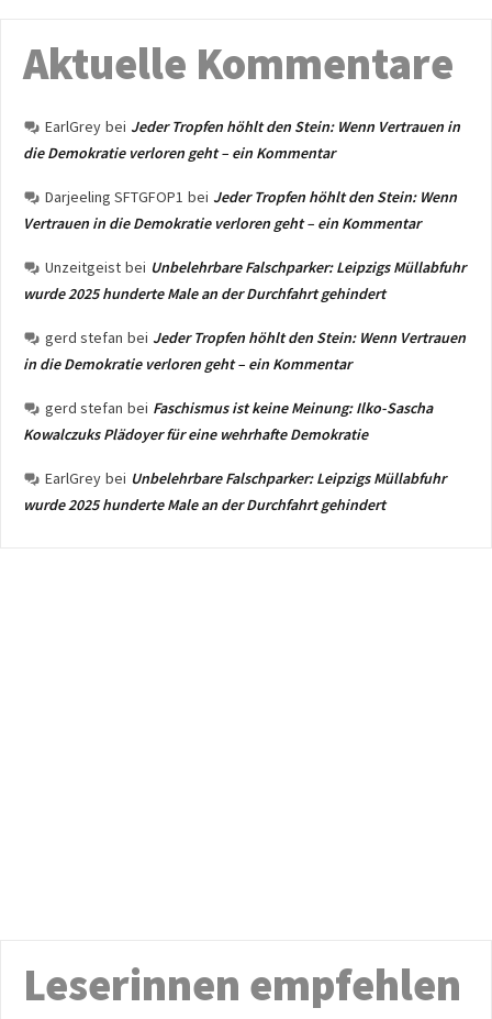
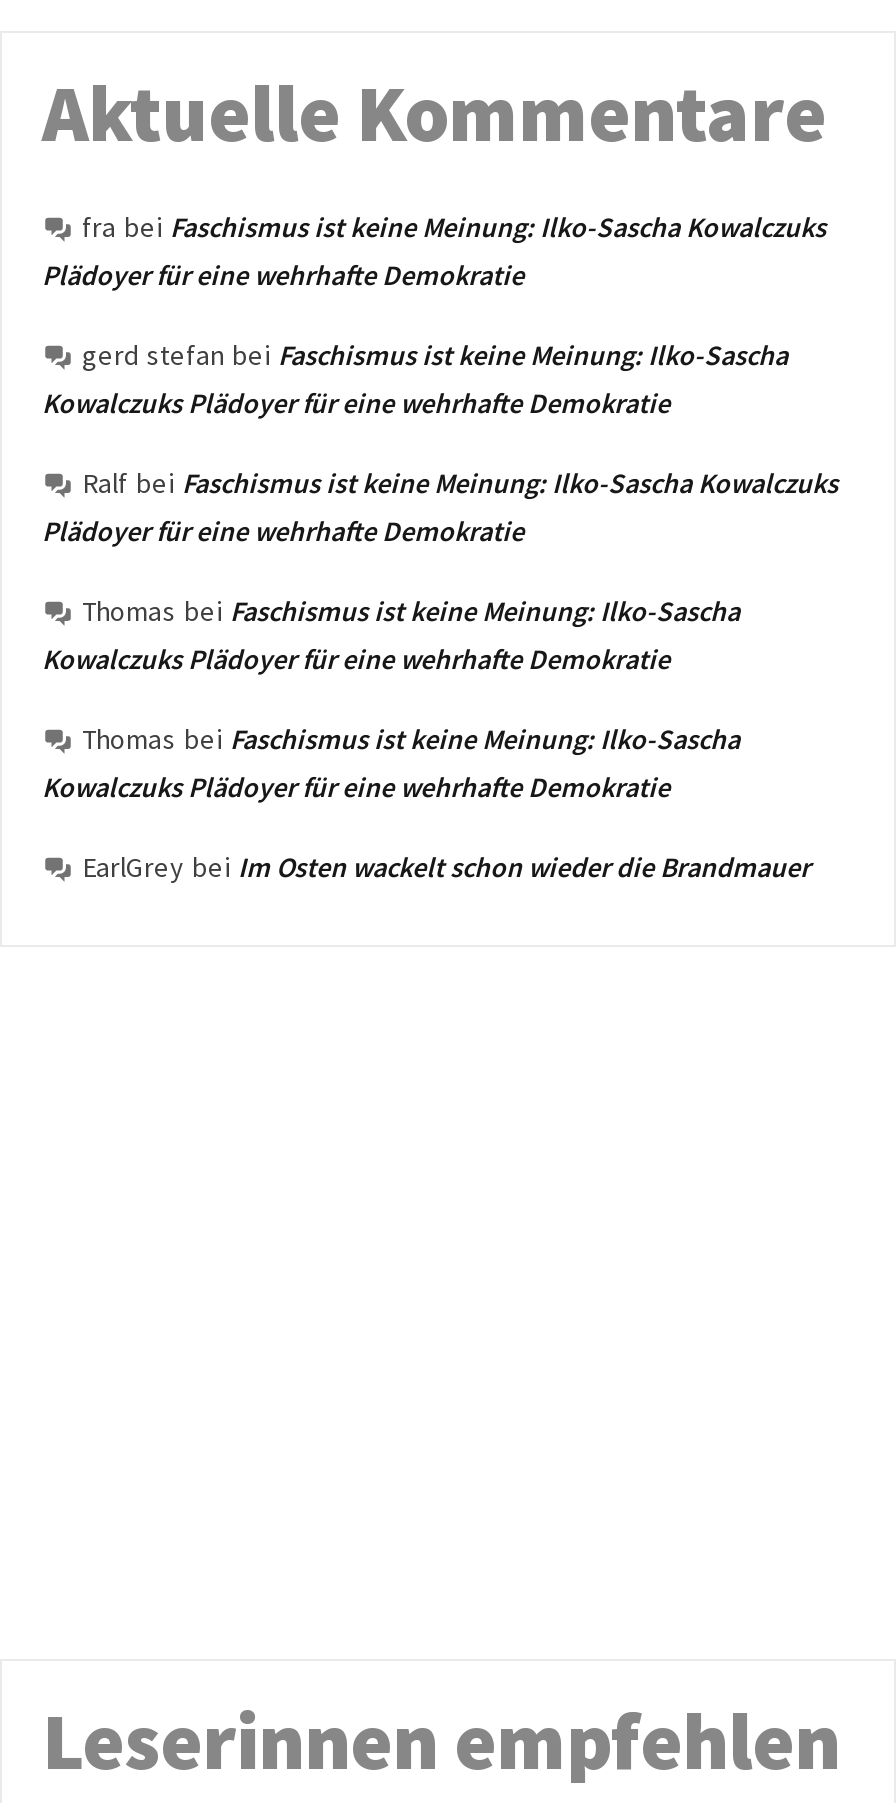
[23,117,466,374] EarlGrey bei Jeder Tropfen höhlt den Stein: Wenn Vertrauen in | die Demokratie verloren geht – ein Kommentar | Darjeeling SFTGFOP1 bei Jeder Tropfen höhlt den Stein: Wenn | Vertrauen in die Demokratie verloren geht – ein Kommentar | Unzeitgeist bei Unbelehrbare Falschparker: Leipzigs Müllabfuhr | wurde 2025 hunderte Male an der Durchfahrt gehindert | gerd stefan bei Jeder Tropfen höhlt den Stein: Wenn Vertrauen | in die Demokratie verloren geht – ein Kommentar -> [42,209,826,293] fra bei Faschismus ist keine Meinung: Ilko-Sascha Kowalczuks | Plädoyer für eine wehrhafte Demokratie
moved [23,398,433,444] -> [42,337,788,421]: gerd stefan bei Faschismus ist keine Meinung: Ilko-Sascha | Kowalczuks Plädoyer für eine wehrhafte Demokratie
[23,468,446,514] EarlGrey bei Unbelehrbare Falschparker: Leipzigs Müllabfuhr | wurde 2025 hunderte Male an der Durchfahrt gehindert -> [42,465,838,885] Ralf bei Faschismus ist keine Meinung: Ilko-Sascha Kowalczuks | Plädoyer für eine wehrhafte Demokratie | Thomas bei Faschismus ist keine Meinung: Ilko-Sascha | Kowalczuks Plädoyer für eine wehrhafte Demokratie | Thomas bei Faschismus ist keine Meinung: Ilko-Sascha | Kowalczuks Plädoyer für eine wehrhafte Demokratie | EarlGrey bei Im Osten wackelt schon wieder die Brandmauer

